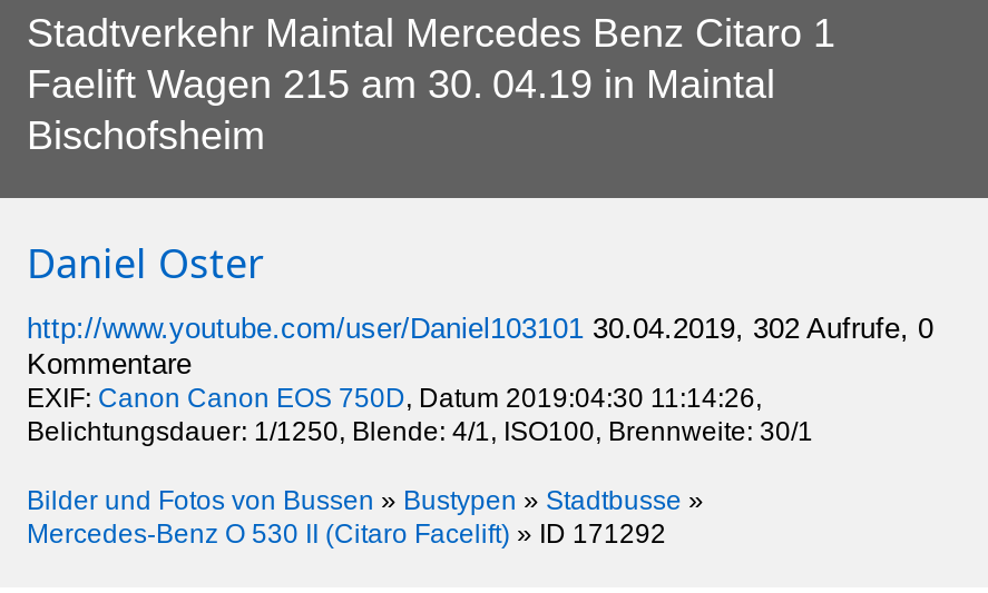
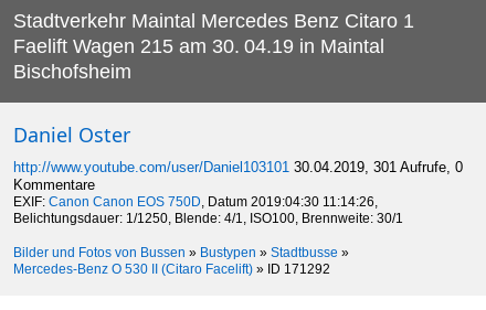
[27,312,933,346] http://www.youtube.com/user/Daniel103101 30.04.2019, 302 Aufrufe, 0 -> [13,159,463,175] http://www.youtube.com/user/Daniel103101 30.04.2019, 301 Aufrufe, 0

